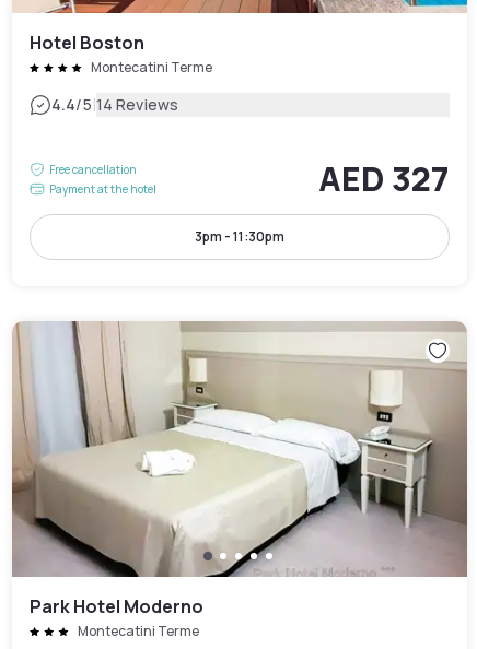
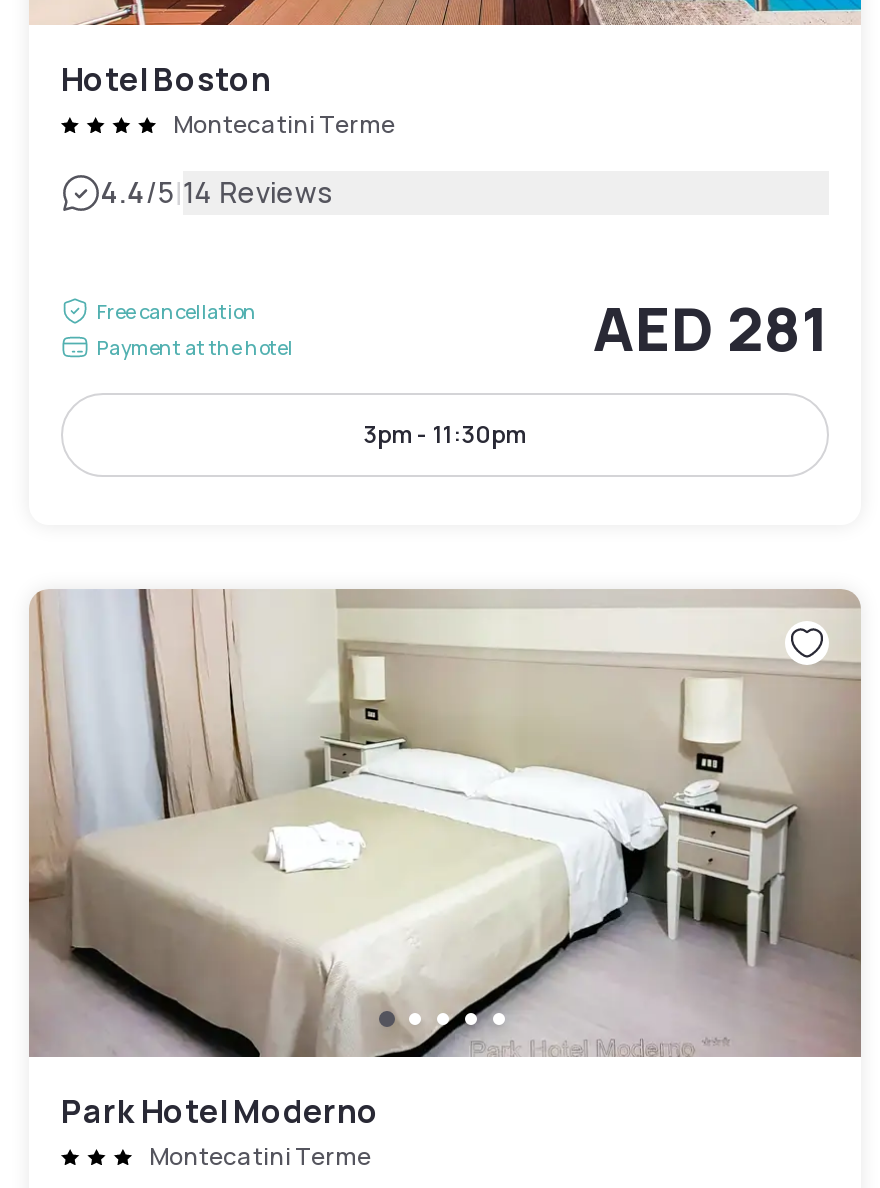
[318,157,450,201] AED 327 -> [593,287,829,369] AED 281

